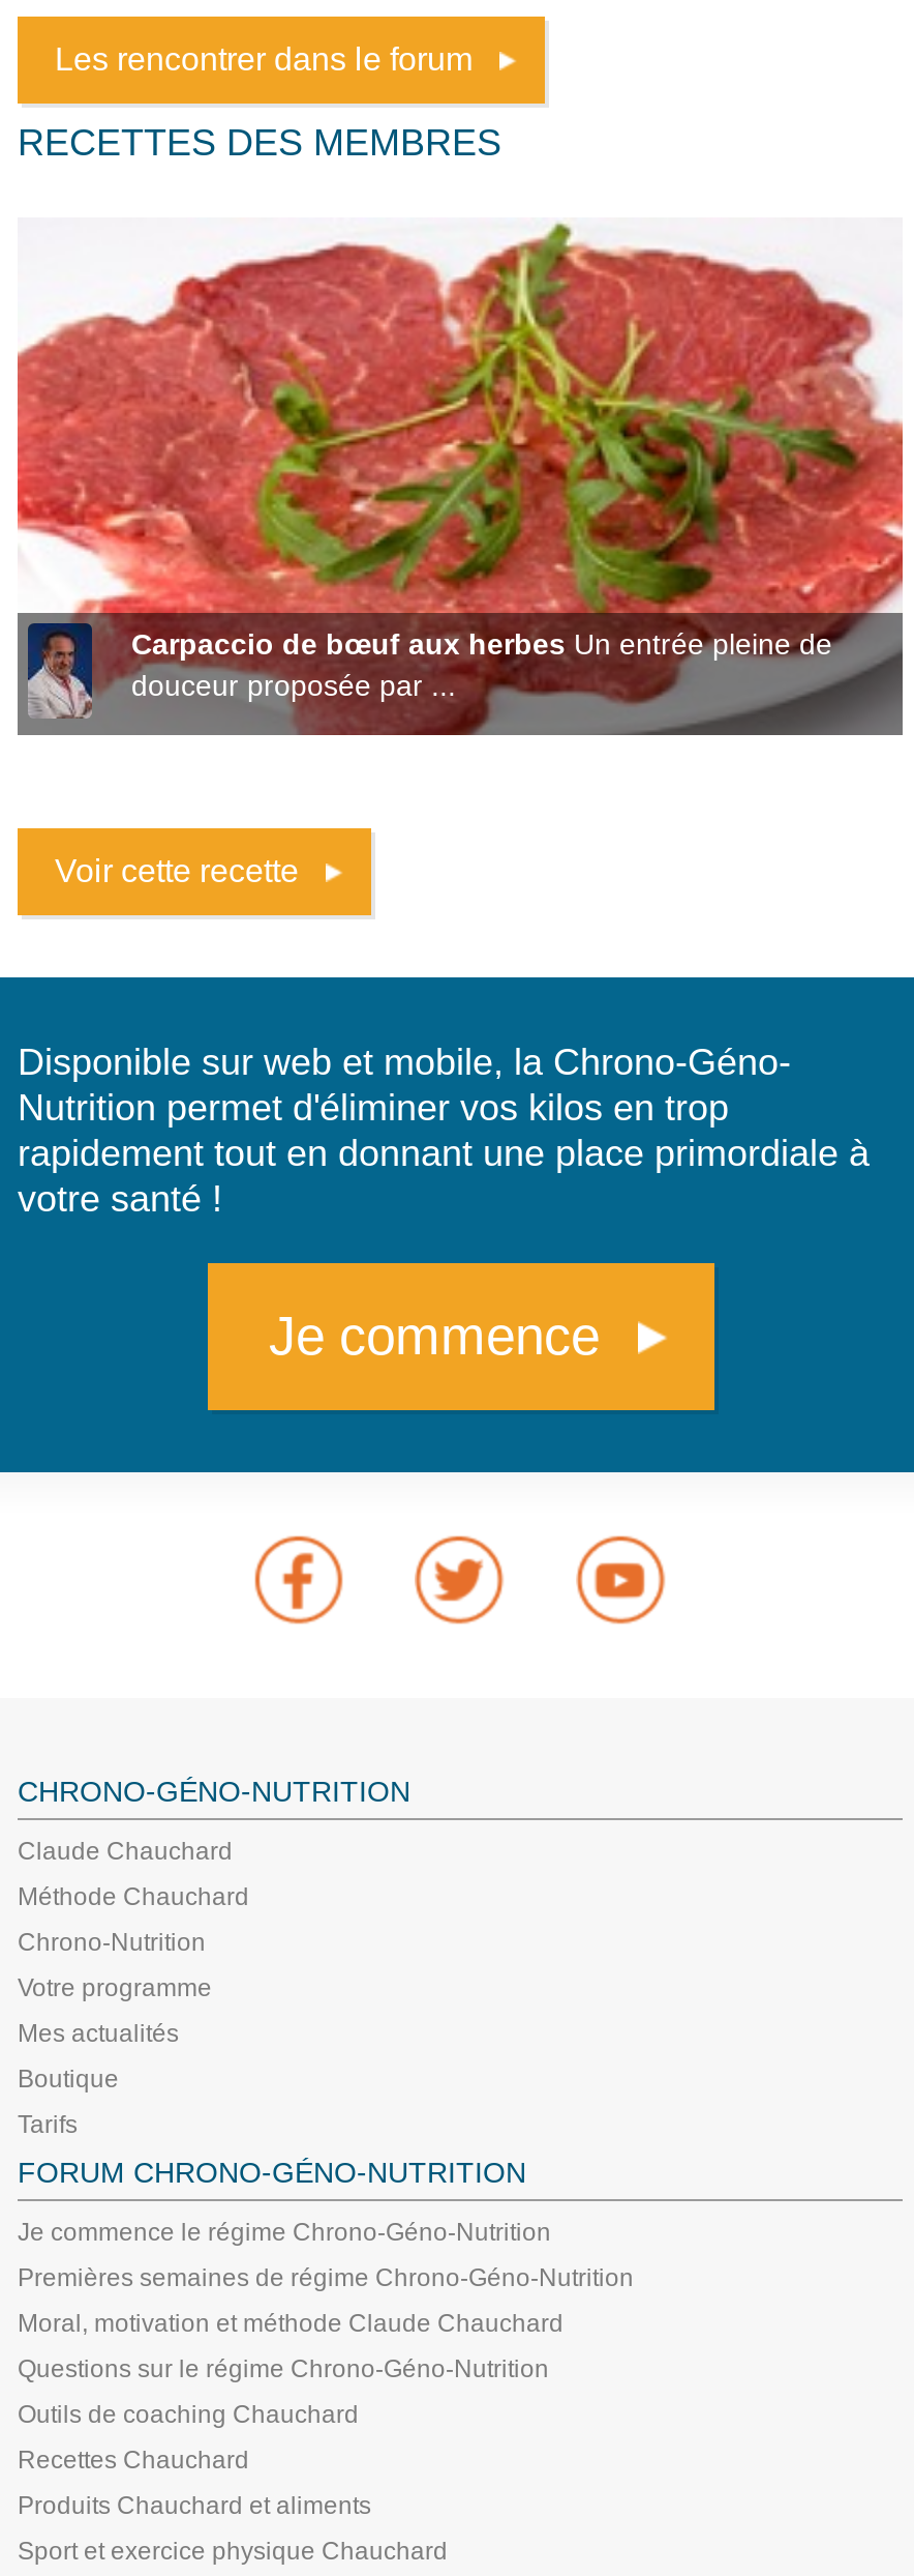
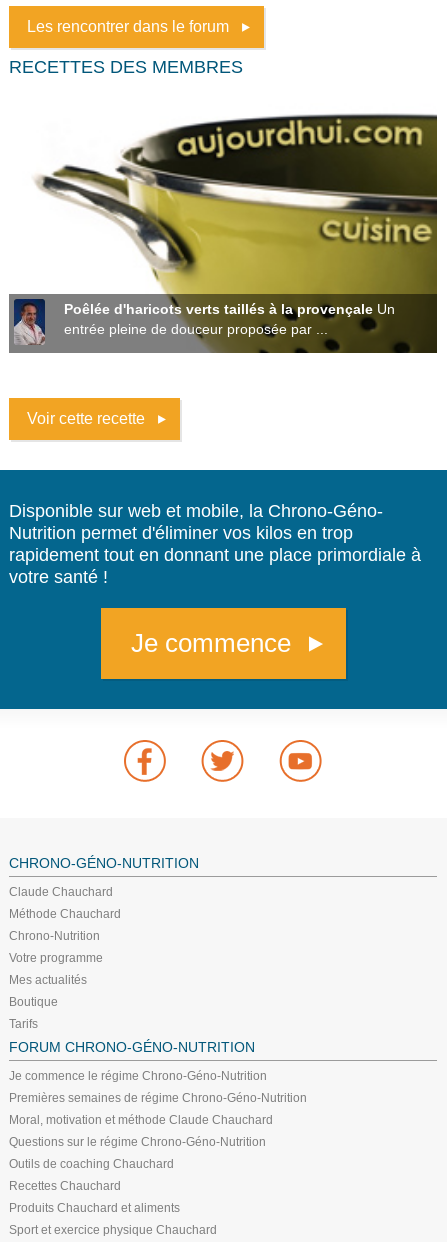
[16,222,905,737] [image] | Carpaccio de bœuf aux herbes Un entrée pleine de | douceur proposée par ... -> [9,106,438,354] [image] | Poêlée d'haricots verts taillés à la provençale Un | entrée pleine de douceur proposée par ...

